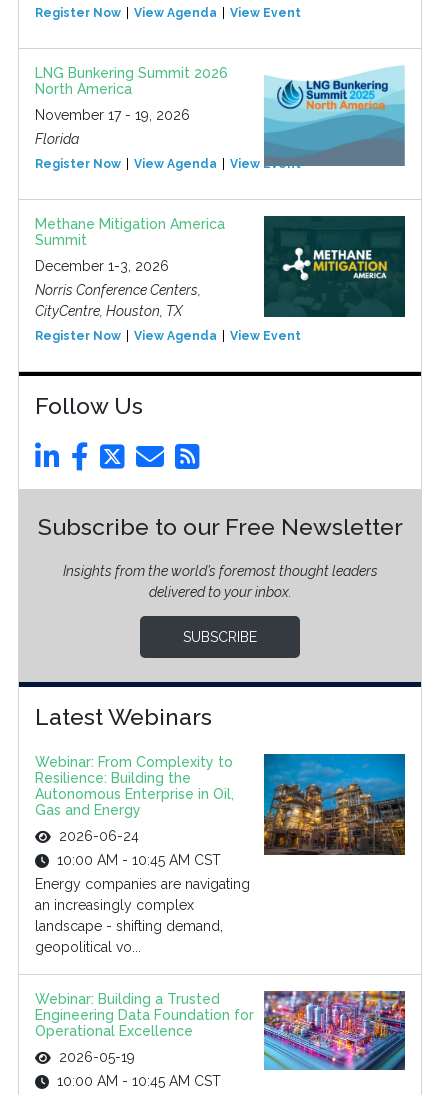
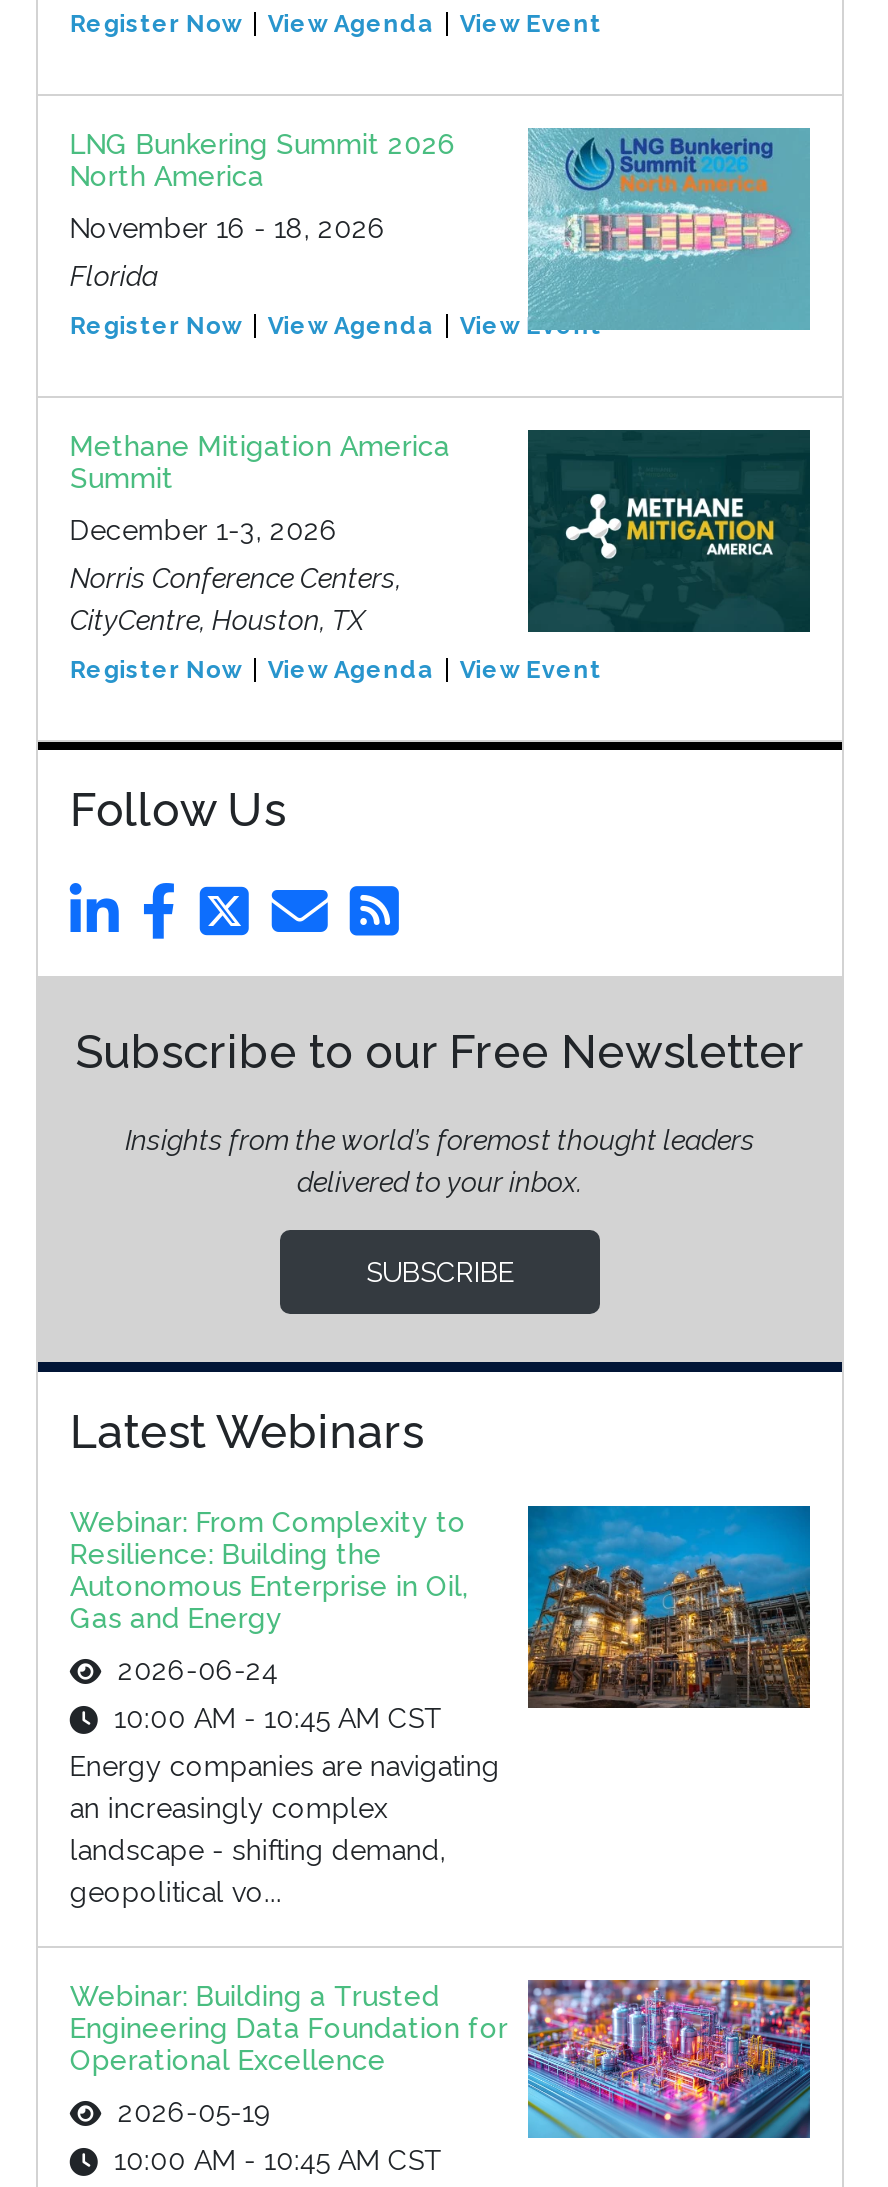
[264,65,405,166] [image] -> [526,126,810,330] [image]
[35,107,190,123] November 17 - 19, 2026 -> [70,213,386,245] November 16 - 18, 2026

